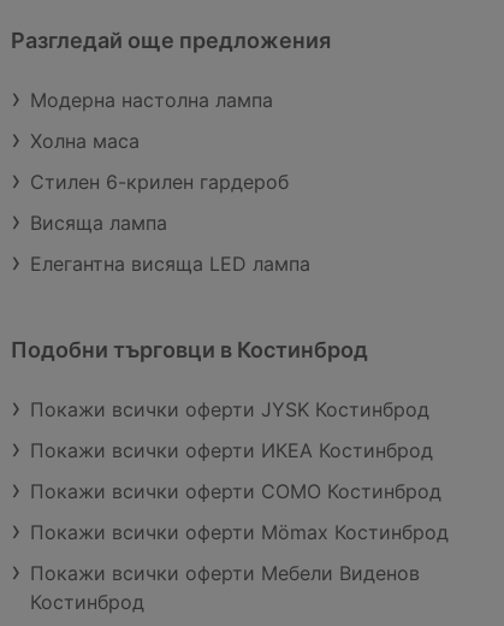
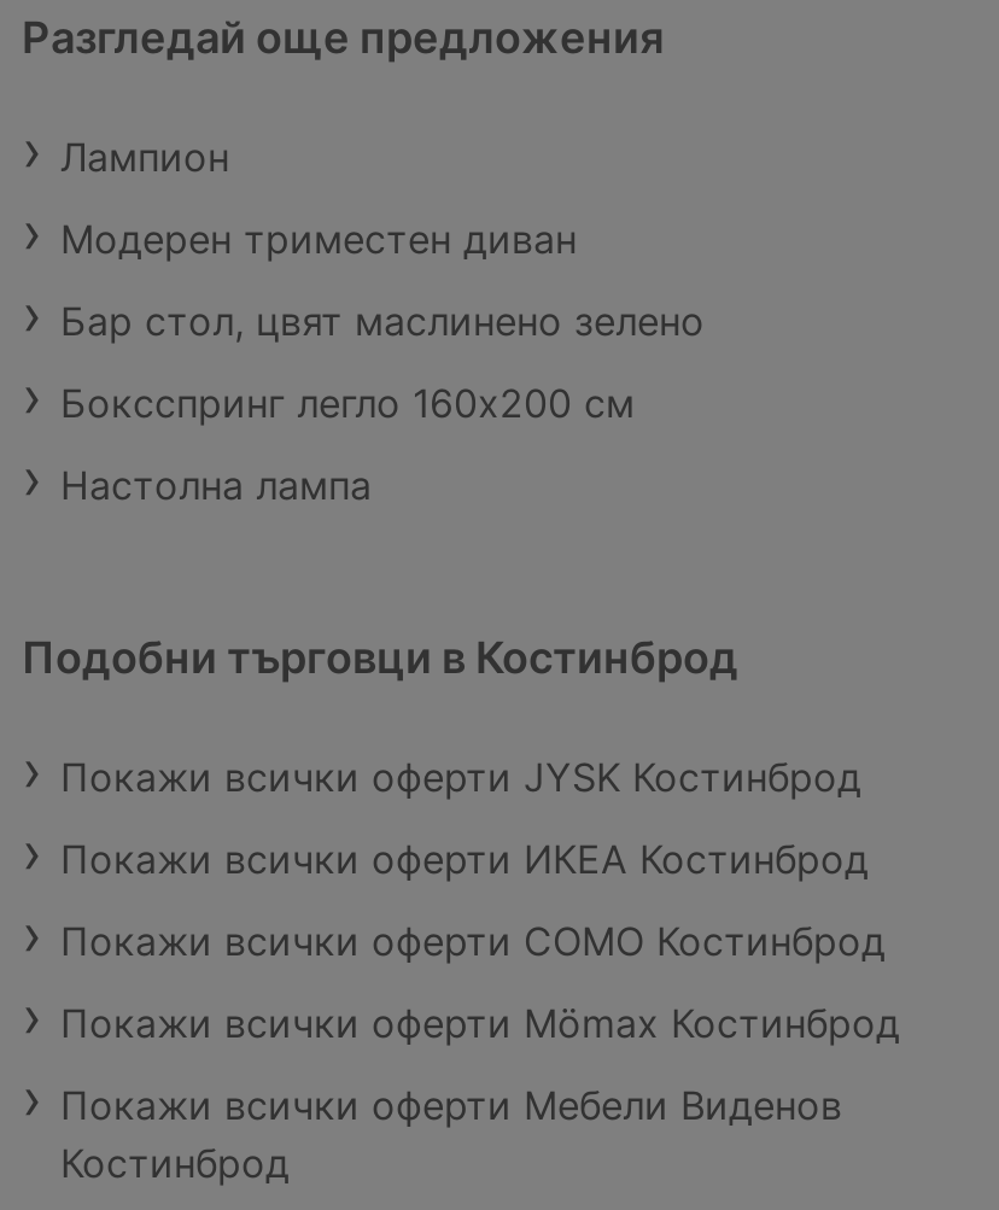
[30,88,273,112] Модерна настолна лампа -> [60,132,229,181] Лампион
[30,129,140,153] Холна маса -> [60,214,577,263] Модерен триместен диван
[30,170,289,194] Стилен 6-крилен гардероб -> [60,297,705,345] Бар стол, цвят маслинено зелено
[30,211,167,235] Висяща лампа -> [60,379,635,427] Боксспринг легло 160х200 см
[30,252,310,276] Елегантна висяща LED лампа -> [60,461,372,509] Настолна лампа

